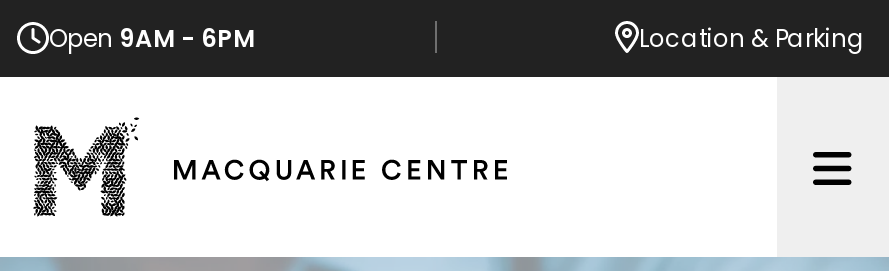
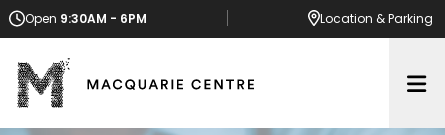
[49,20,255,54] Open 9AM - 6PM -> [25,9,147,26] Open 9:30AM - 6PM

